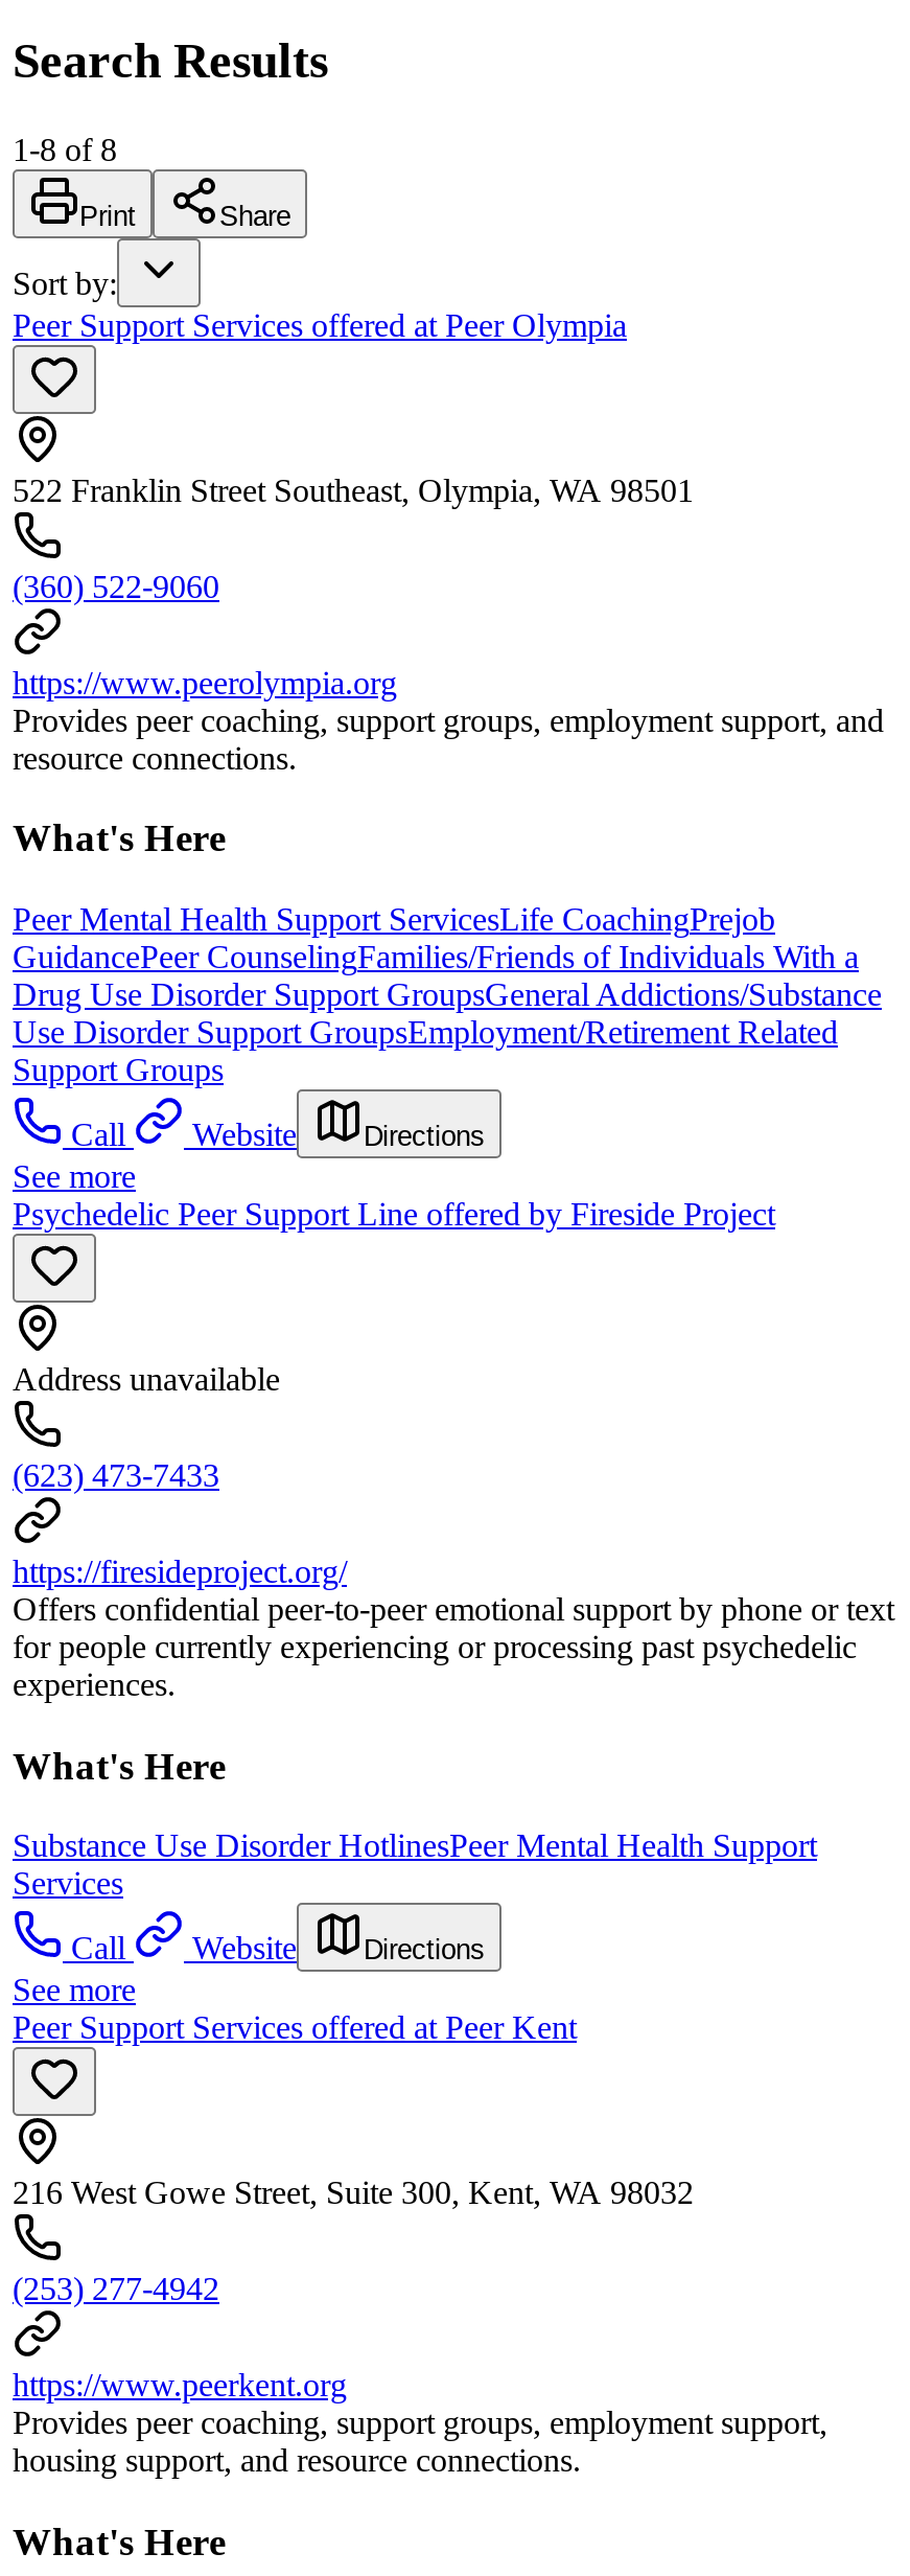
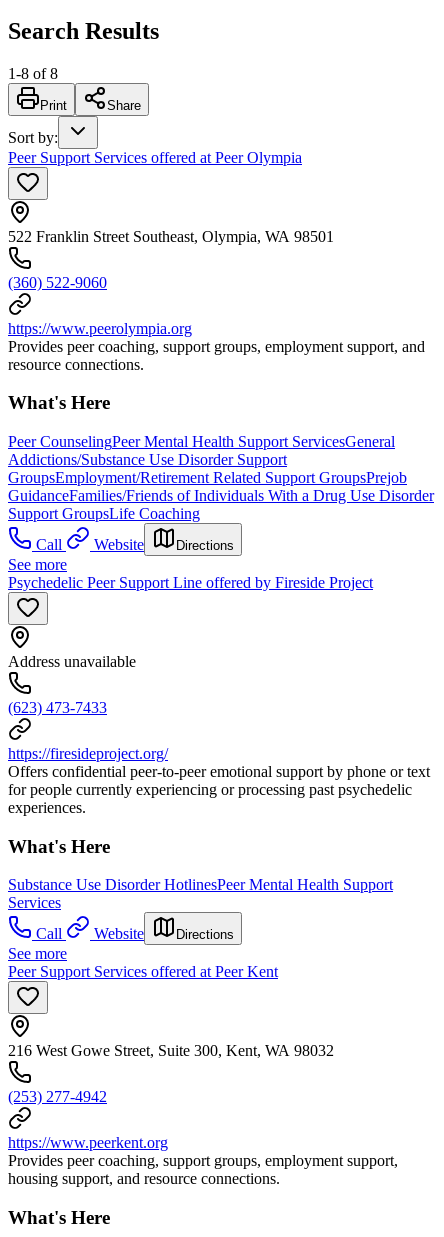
[13,901,882,1087] Peer Mental Health Support ServicesLife CoachingPrejob | GuidancePeer CounselingFamilies/Friends of Individuals With a | Drug Use Disorder Support GroupsGeneral Addictions/Substance | Use Disorder Support GroupsEmployment/Retirement Related | Support Groups -> [8,433,434,522] Peer CounselingPeer Mental Health Support ServicesGeneral | Addictions/Substance Use Disorder Support | GroupsEmployment/Retirement Related Support GroupsPrejob | GuidanceFamilies/Friends of Individuals With a Drug Use Disorder | Support GroupsLife Coaching

